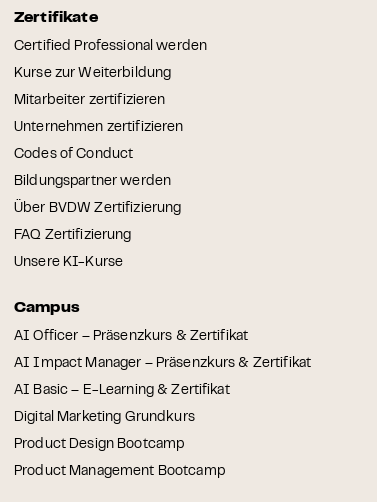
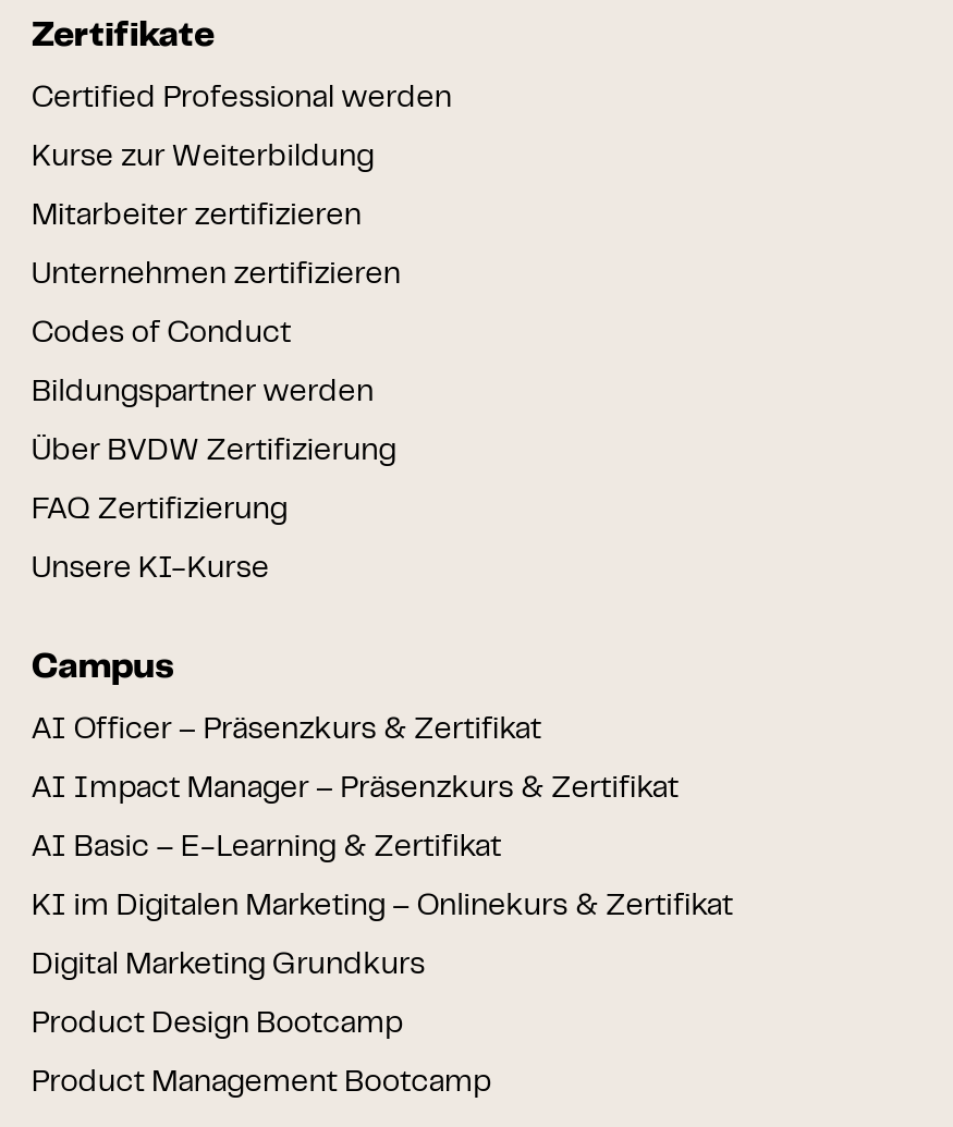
none -> [32,895,733,921] KI im Digitalen Marketing – Onlinekurs & Zertifikat

